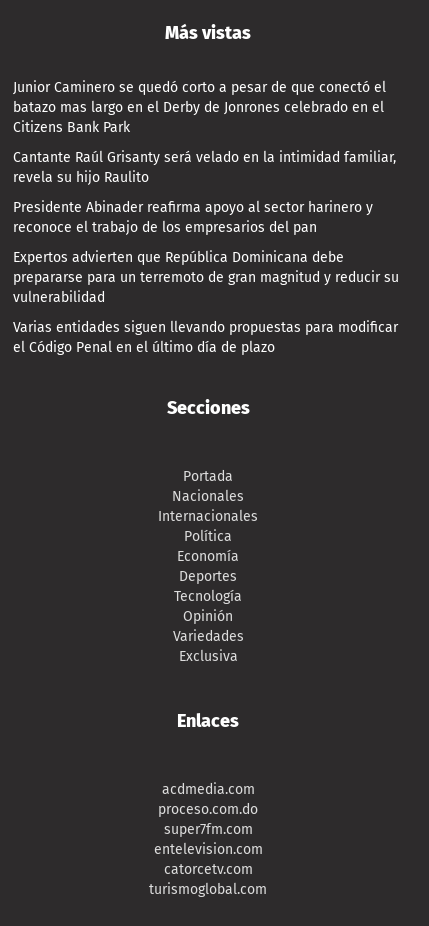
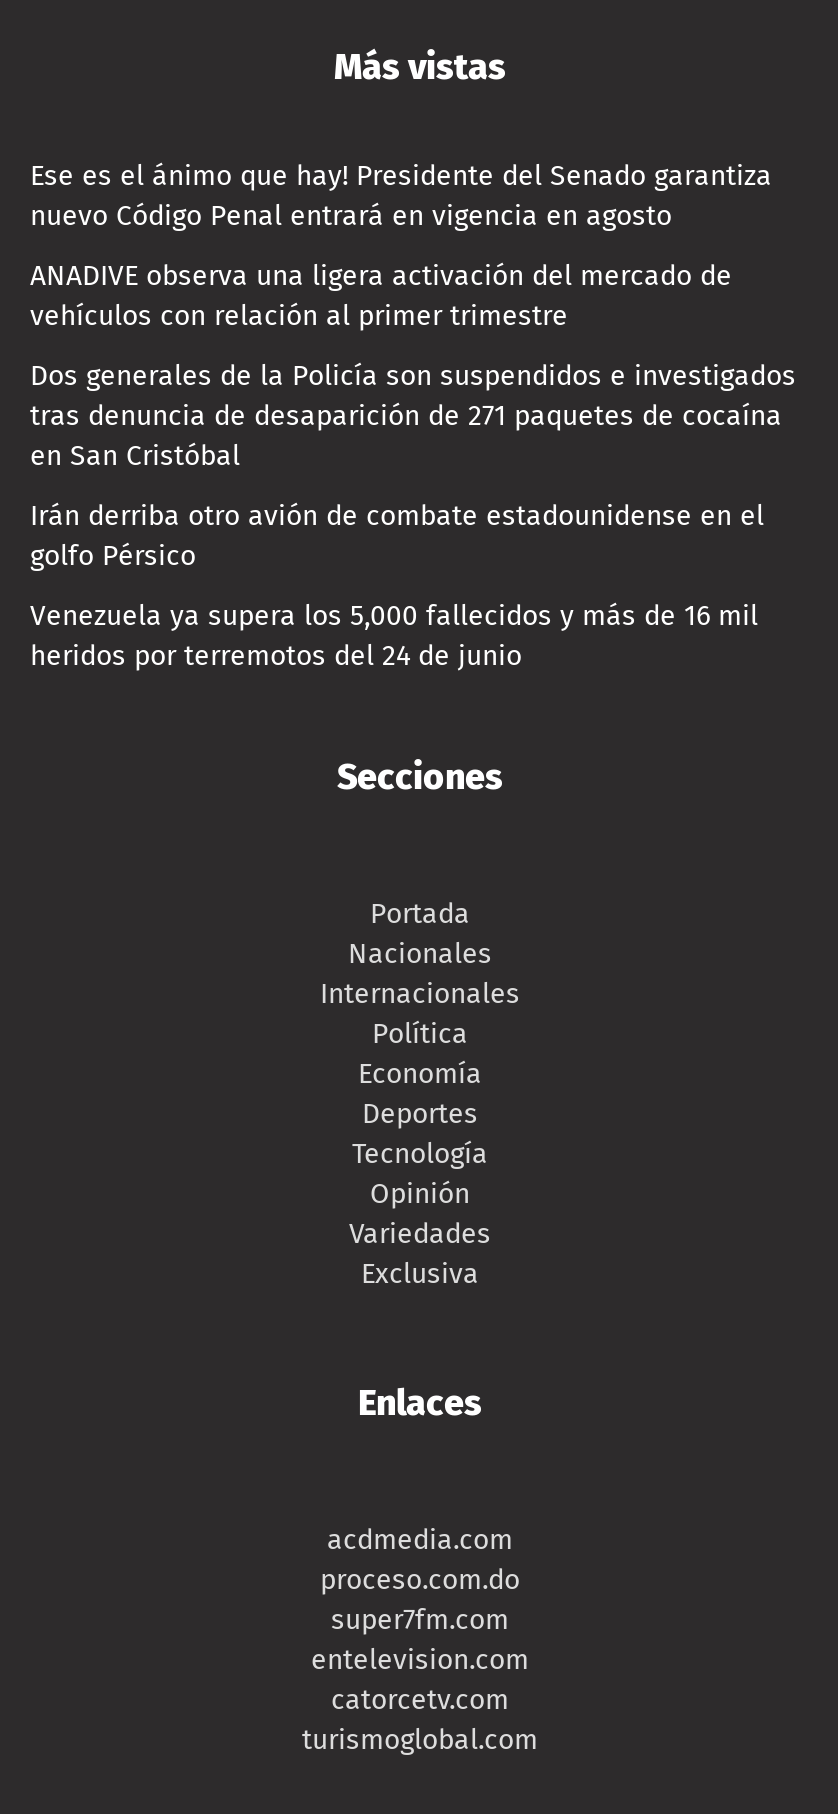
[13,79,386,136] Junior Caminero se quedó corto a pesar de que conectó el | batazo mas largo en el Derby de Jonrones celebrado en el | Citizens Bank Park -> [30,160,772,234] Ese es el ánimo que hay! Presidente del Senado garantiza | nuevo Código Penal entrará en vigencia en agosto
[13,149,396,186] Cantante Raúl Grisanty será velado en la intimidad familiar, | revela su hijo Raulito -> [30,260,732,334] ANADIVE observa una ligera activación del mercado de | vehículos con relación al primer trimestre
[13,199,373,236] Presidente Abinader reafirma apoyo al sector harinero y | reconoce el trabajo de los empresarios del pan -> [30,360,796,474] Dos generales de la Policía son suspendidos e investigados | tras denuncia de desaparición de 271 paquetes de cocaína | en San Cristóbal
[13,249,399,306] Expertos advierten que República Dominicana debe | prepararse para un terremoto de gran magnitud y reducir su | vulnerabilidad -> [30,500,764,574] Irán derriba otro avión de combate estadounidense en el | golfo Pérsico
[13,319,398,356] Varias entidades siguen llevando propuestas para modificar | el Código Penal en el último día de plazo -> [30,600,758,674] Venezuela ya supera los 5,000 fallecidos y más de 16 mil | heridos por terremotos del 24 de junio

